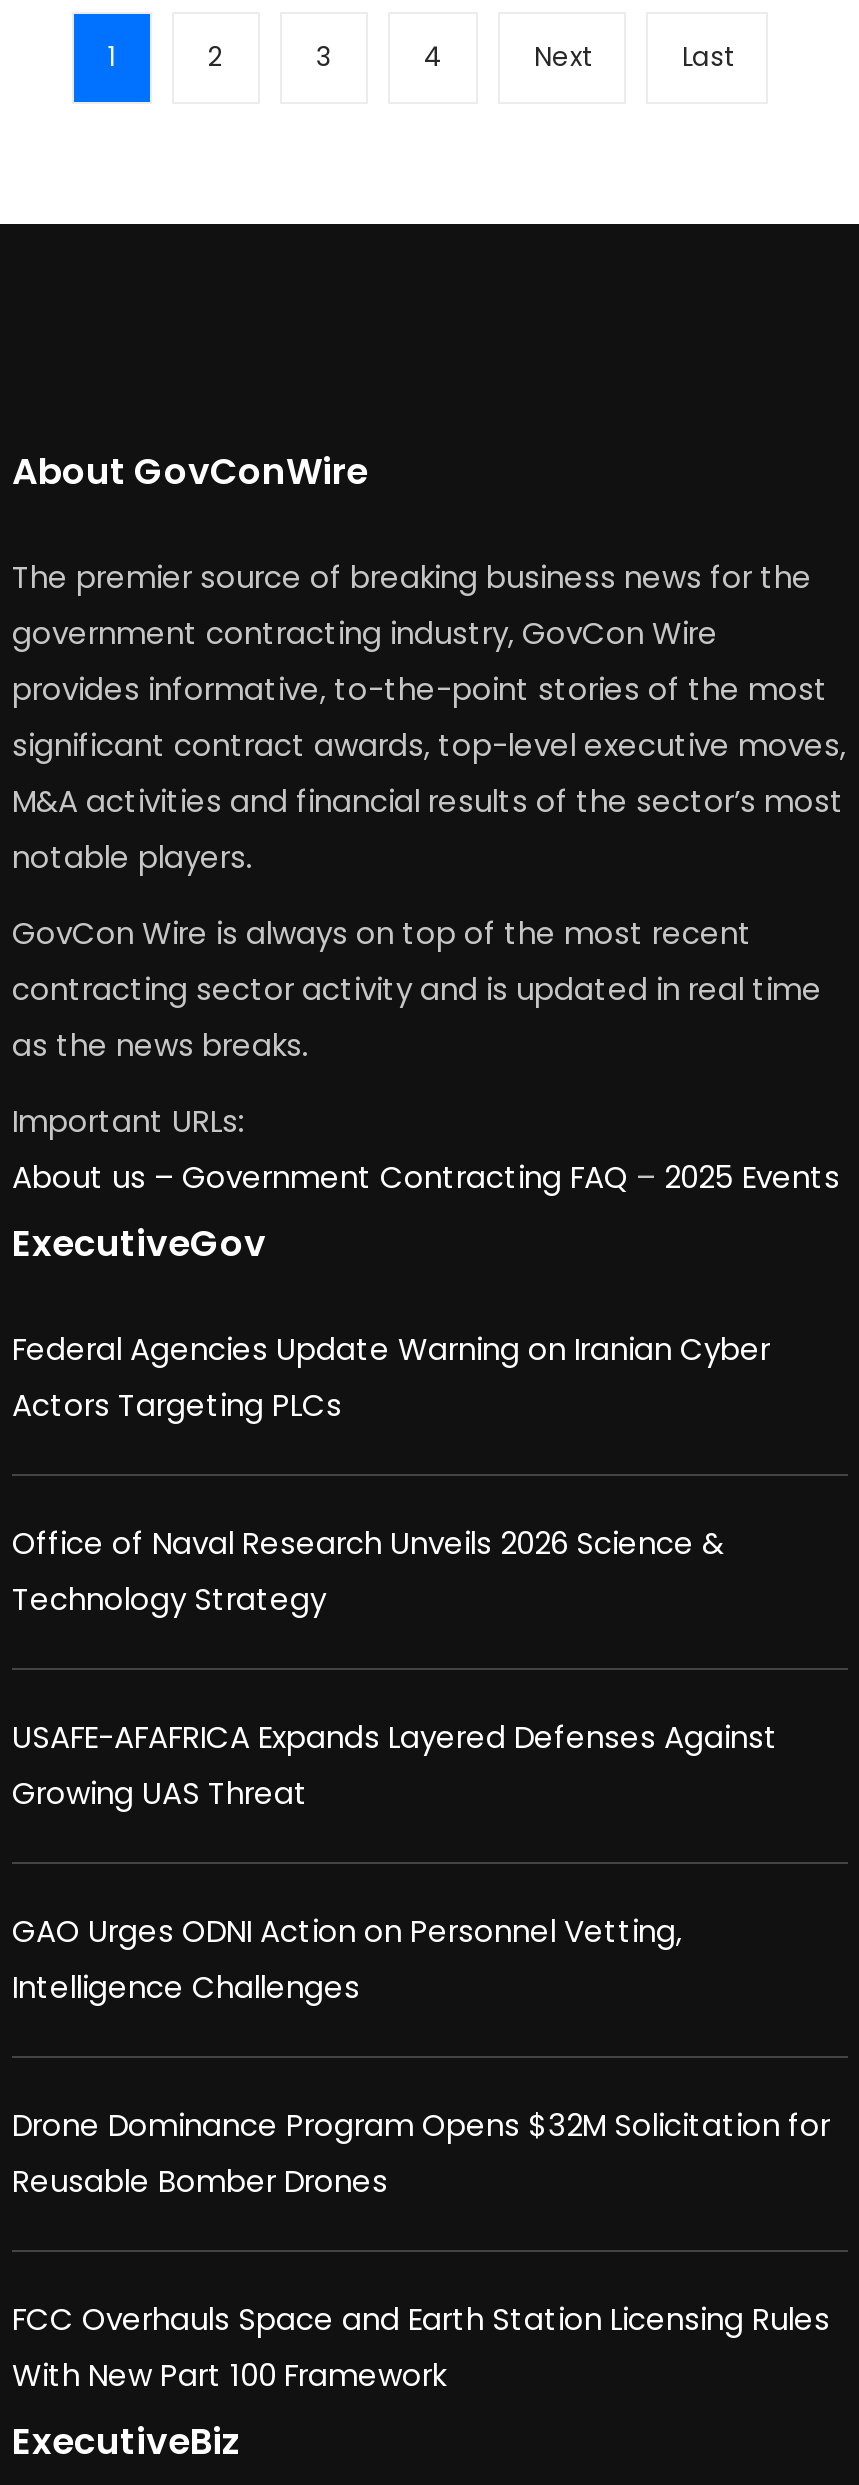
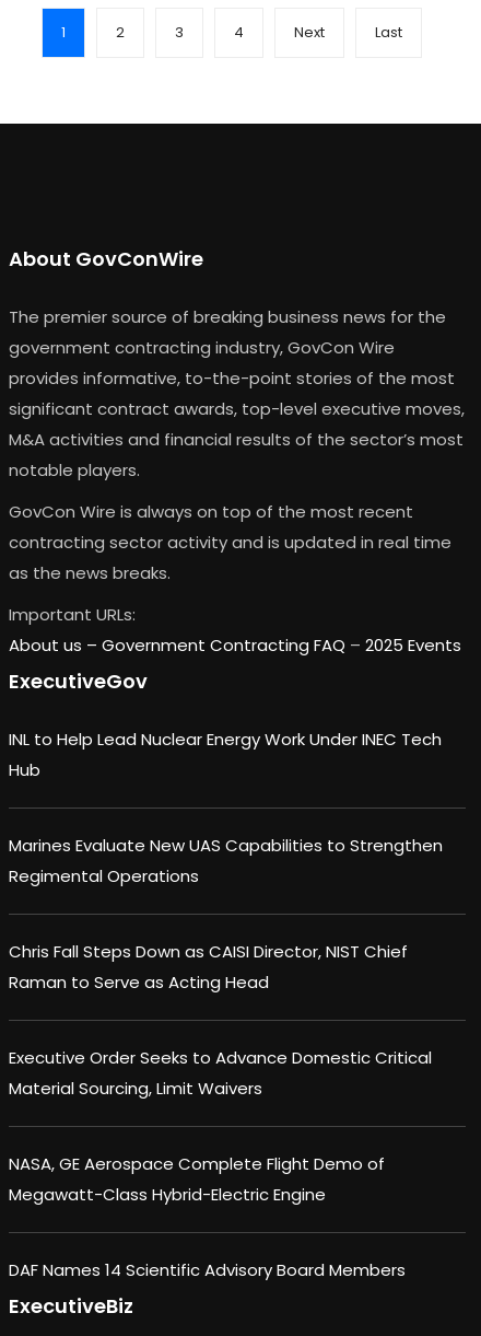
[12,1329,770,1427] Federal Agencies Update Warning on Iranian Cyber | Actors Targeting PLCs -> [9,728,442,782] INL to Help Lead Nuclear Energy Work Under INEC Tech | Hub
[12,1523,724,1621] Office of Naval Research Unveils 2026 Science & | Technology Strategy -> [9,834,443,888] Marines Evaluate New UAS Capabilities to Strengthen | Regimental Operations
[12,1717,778,1815] USAFE-AFAFRICA Expands Layered Defenses Against | Growing UAS Threat -> [9,940,408,994] Chris Fall Steps Down as CAISI Director, NIST Chief | Raman to Serve as Acting Head
[12,1911,682,2009] GAO Urges ODNI Action on Personnel Vetting, | Intelligence Challenges -> [9,1046,432,1100] Executive Order Seeks to Advance Domestic Critical | Material Sourcing, Limit Waivers
[12,2105,830,2203] Drone Dominance Program Opens $32M Solicitation for | Reusable Bomber Drones -> [9,1153,385,1206] NASA, GE Aerospace Complete Flight Demo of | Megawatt-Class Hybrid-Electric Engine
[12,2299,830,2397] FCC Overhauls Space and Earth Station Licensing Rules | With New Part 100 Framework -> [9,1259,406,1282] DAF Names 14 Scientific Advisory Board Members

